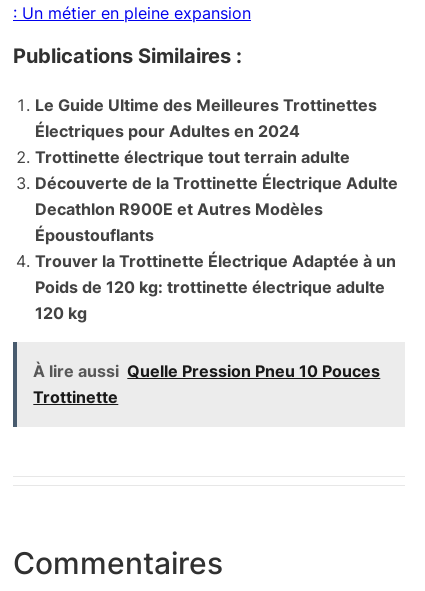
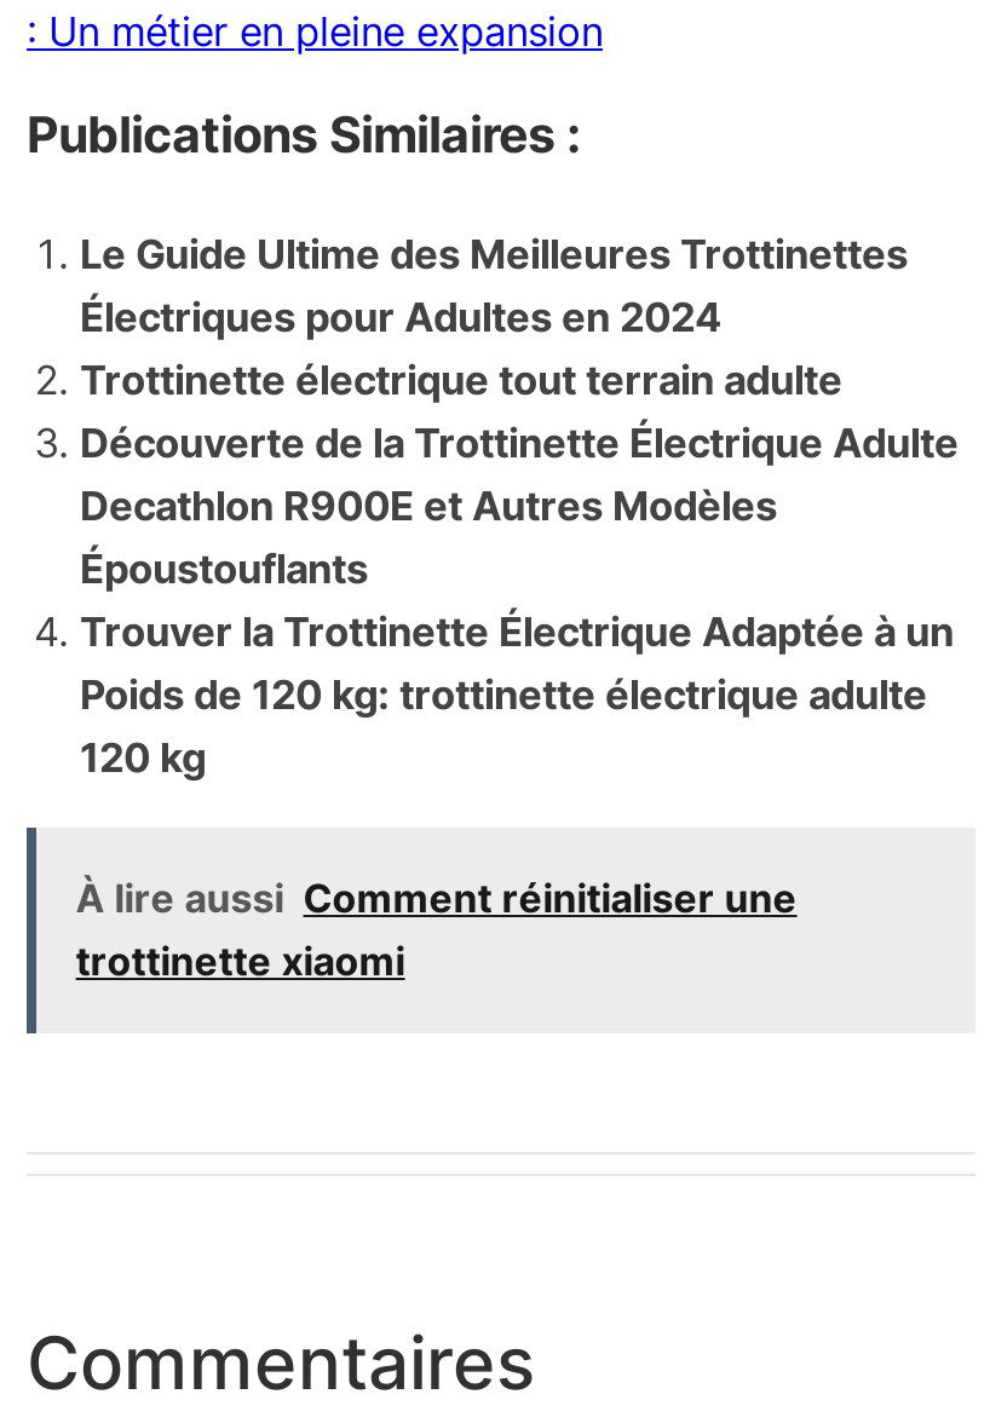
[33,361,380,407] À lire aussi Quelle Pression Pneu 10 Pouces | Trottinette -> [76,874,797,986] À lire aussi Comment réinitialiser une | trottinette xiaomi

